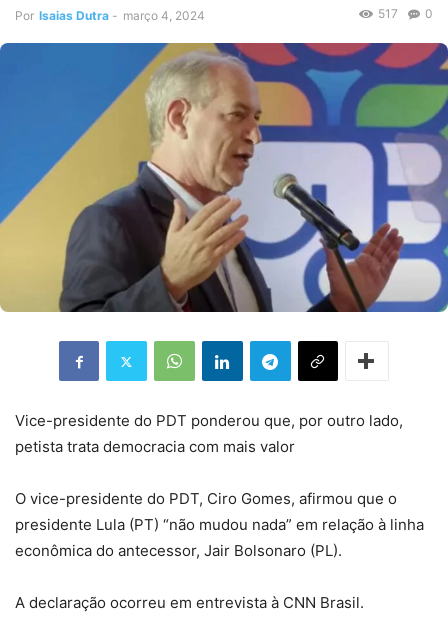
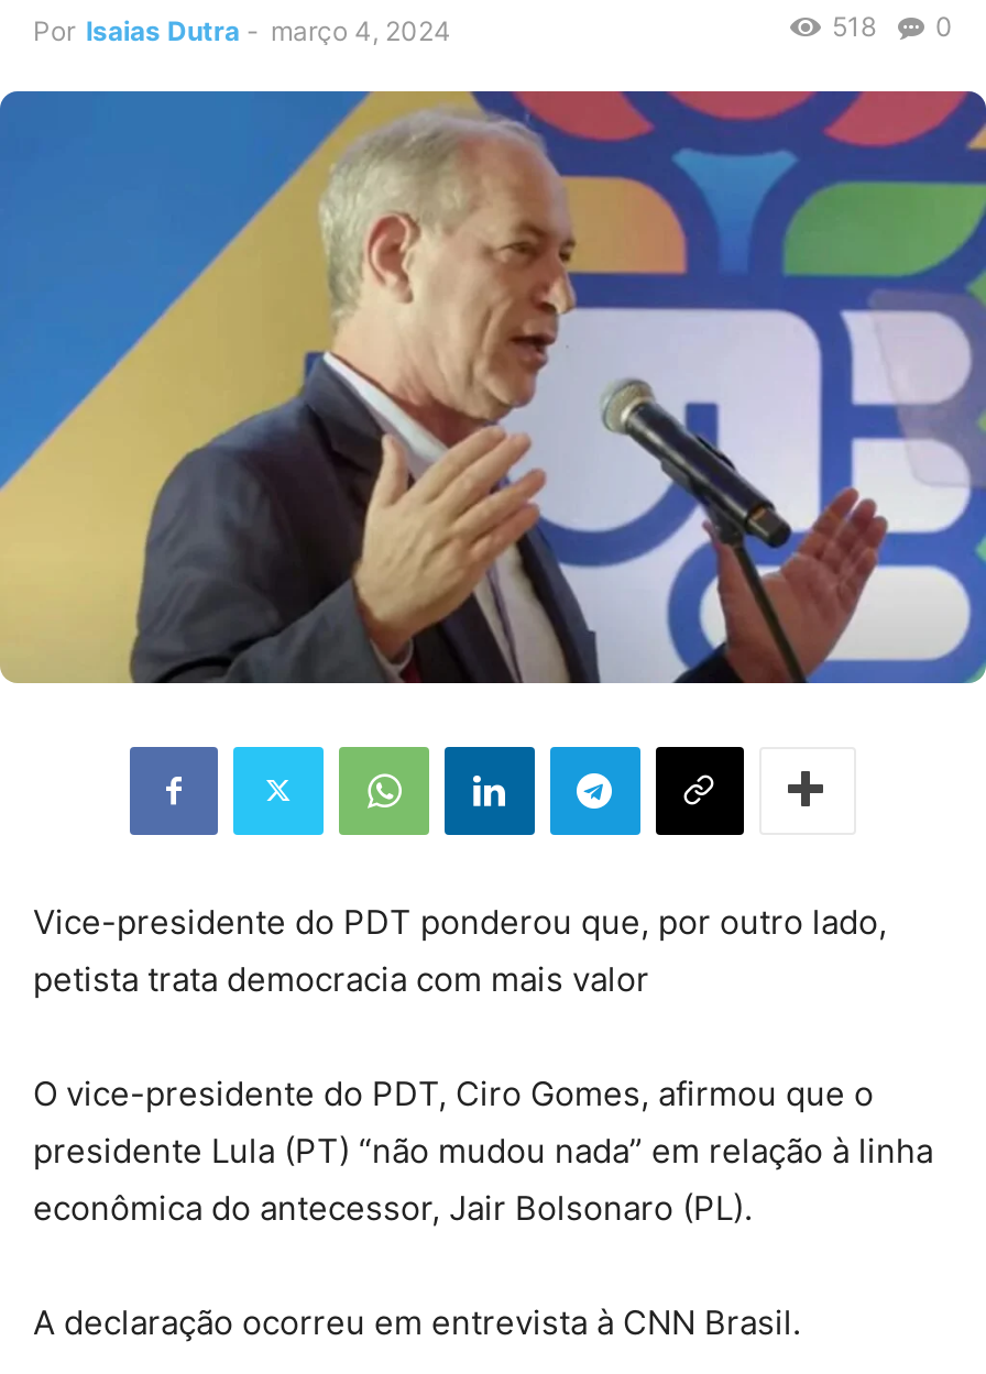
[378,6,433,21] 517 0 -> [832,10,953,43] 518 0

